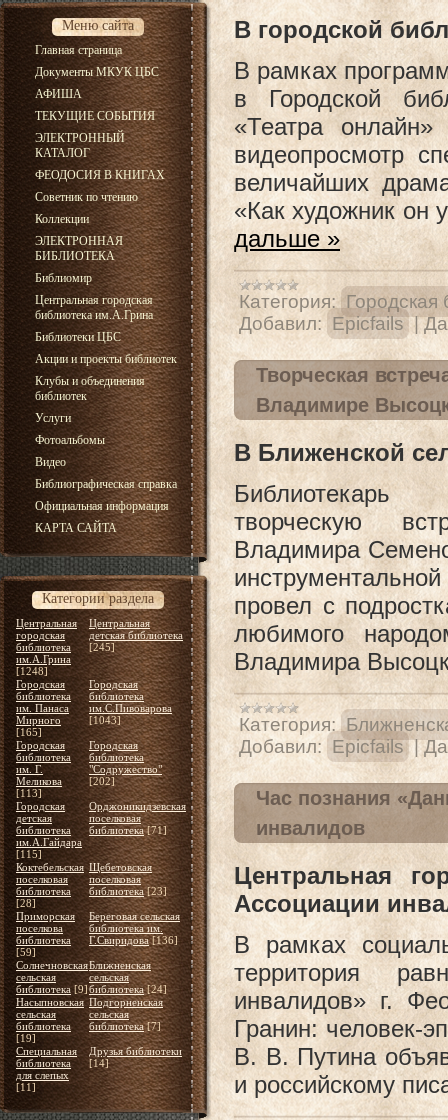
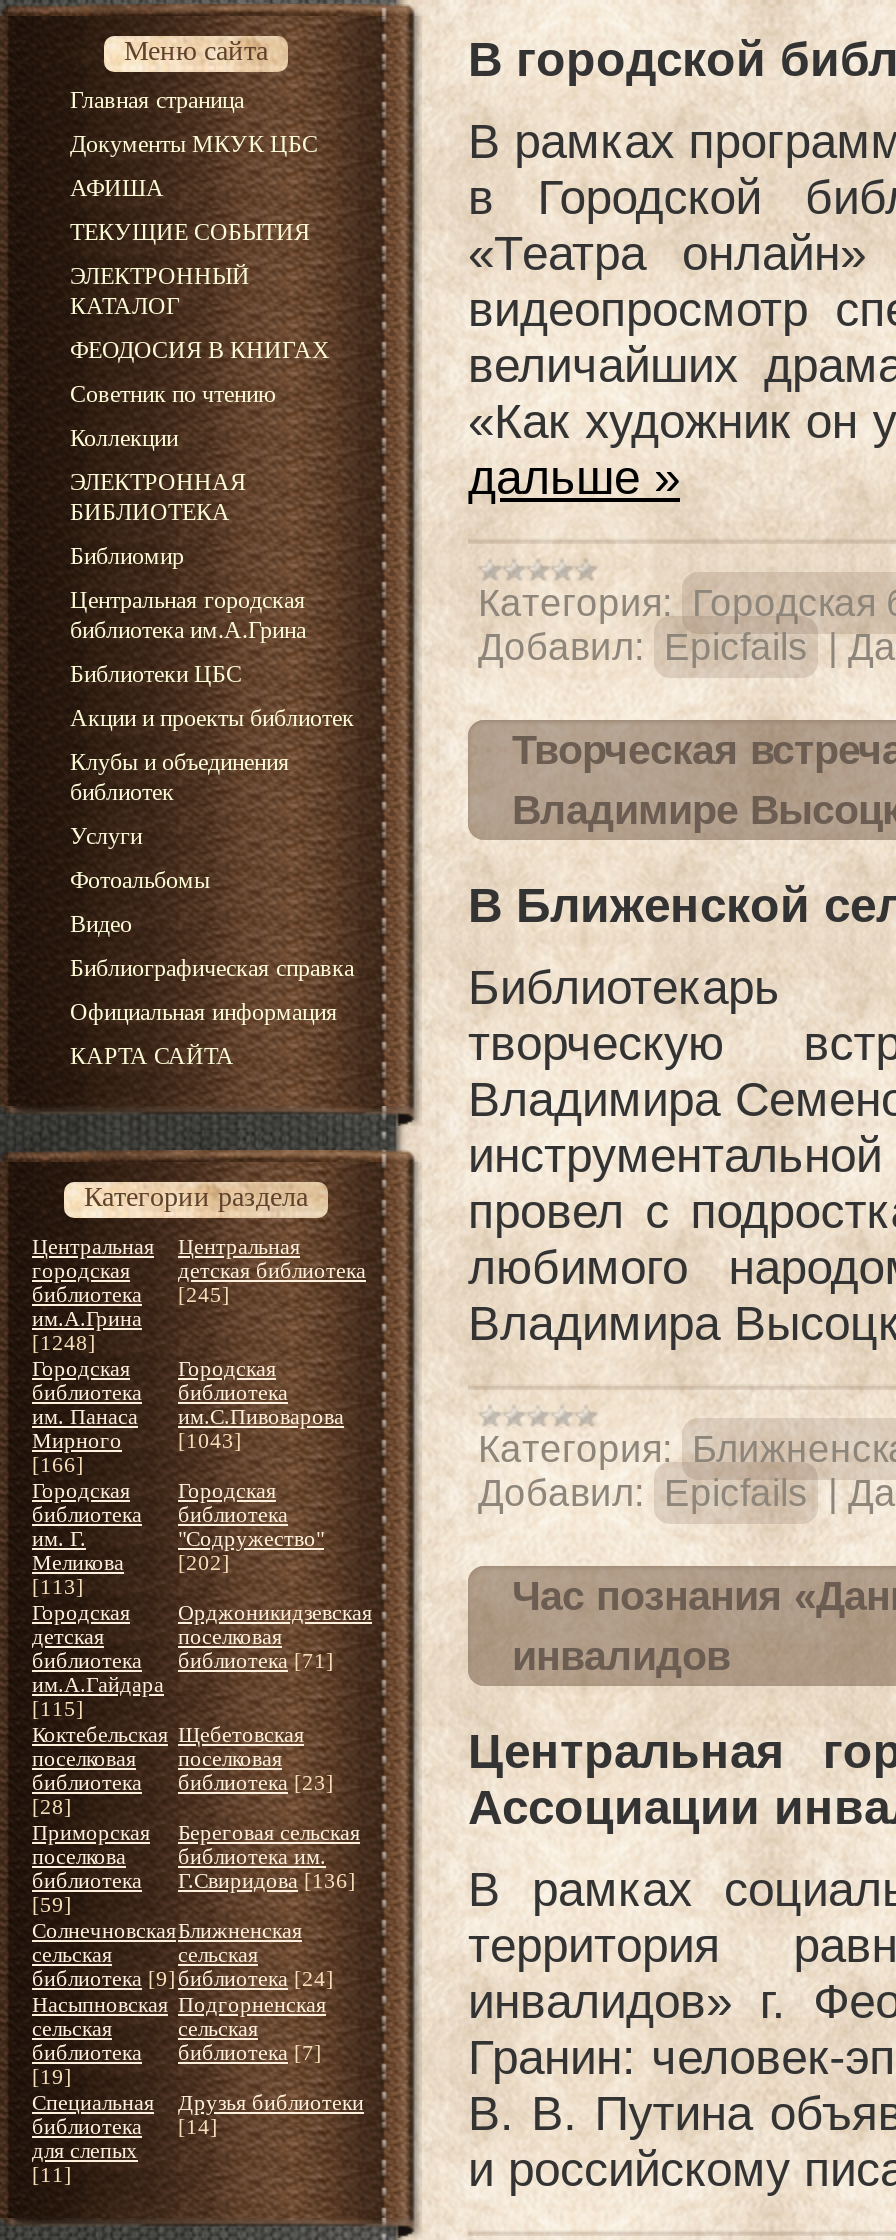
[16,726,42,738] [165] -> [32,1452,84,1476] [166]

